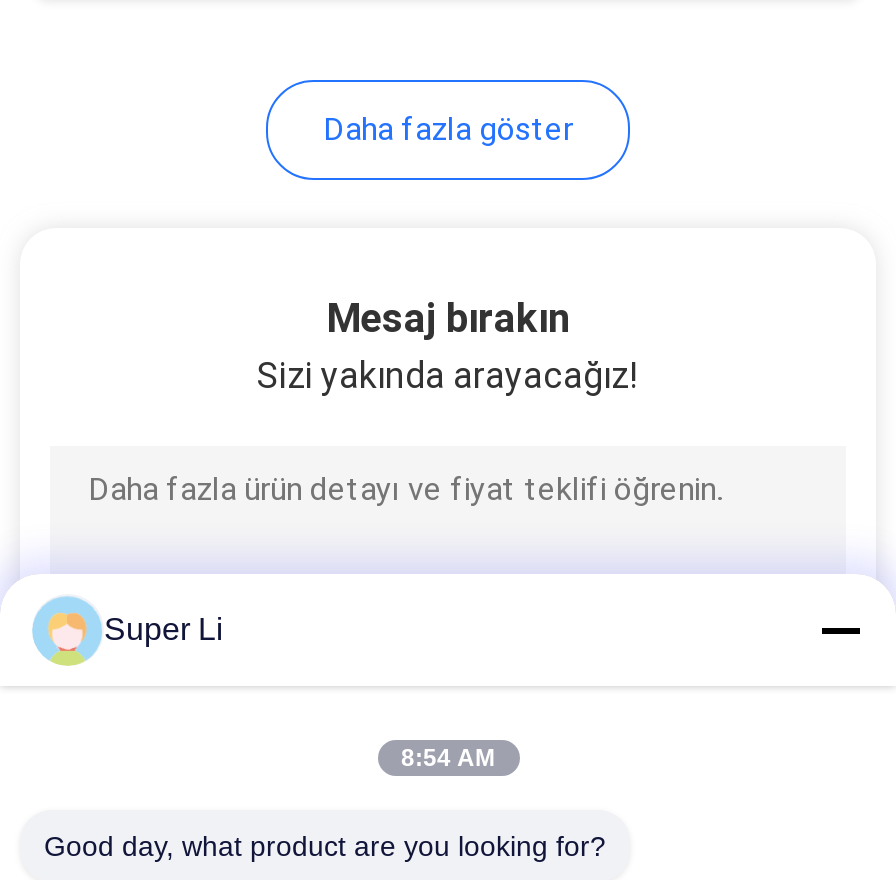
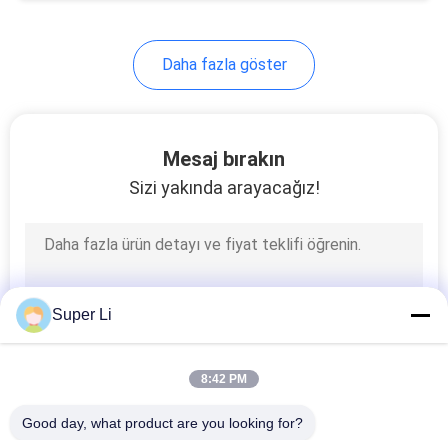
[401,744,495,772] 8:54 AM -> [201,372,247,386] 8:42 PM

